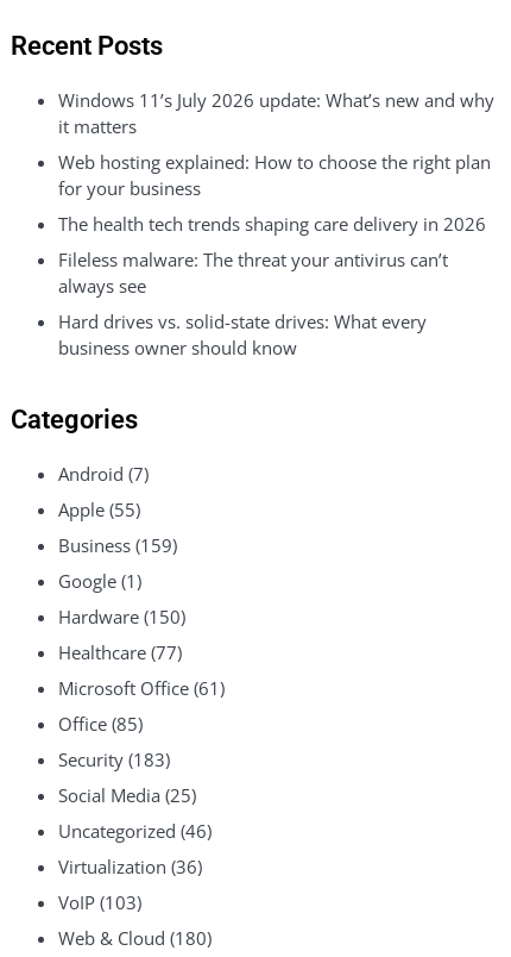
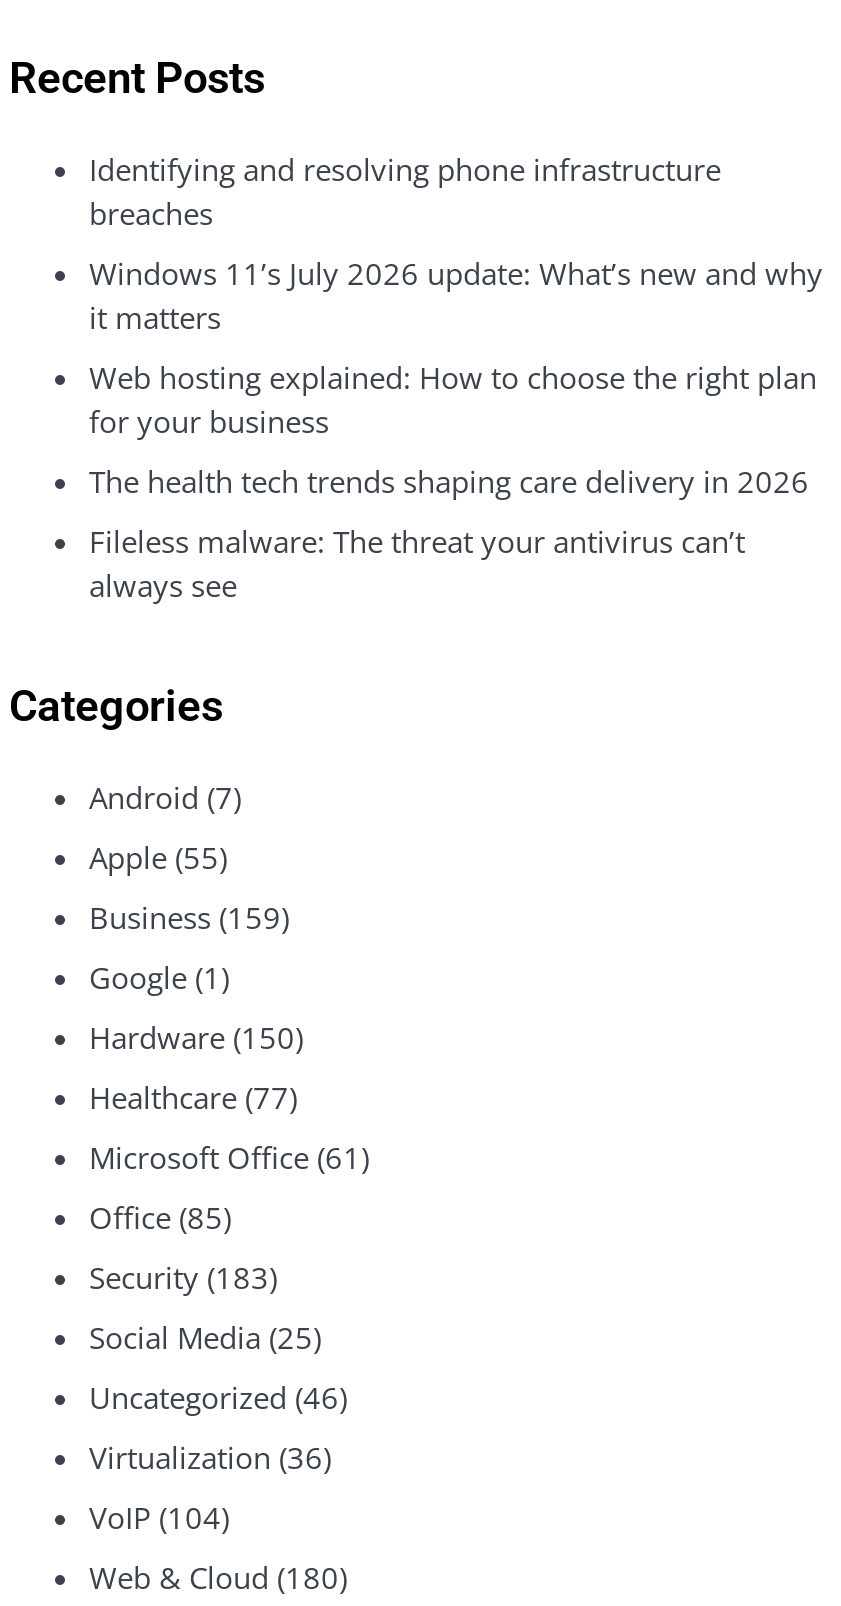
none -> [89,149,721,233] Identifying and resolving phone infrastructure | breaches
moved [58,88,494,298] -> [89,253,823,605]: Windows 11’s July 2026 update: What’s new and why | it matters | Web hosting explained: How to choose the right plan | for your business | The health tech trends shaping care delivery in 2026 | Fileless malware: The threat your antivirus can’t | always see
[58,310,427,360] Hard drives vs. solid-state drives: What every | business owner should know -> none
[58,891,141,914] VoIP (103) -> [89,1497,229,1537] VoIP (104)

